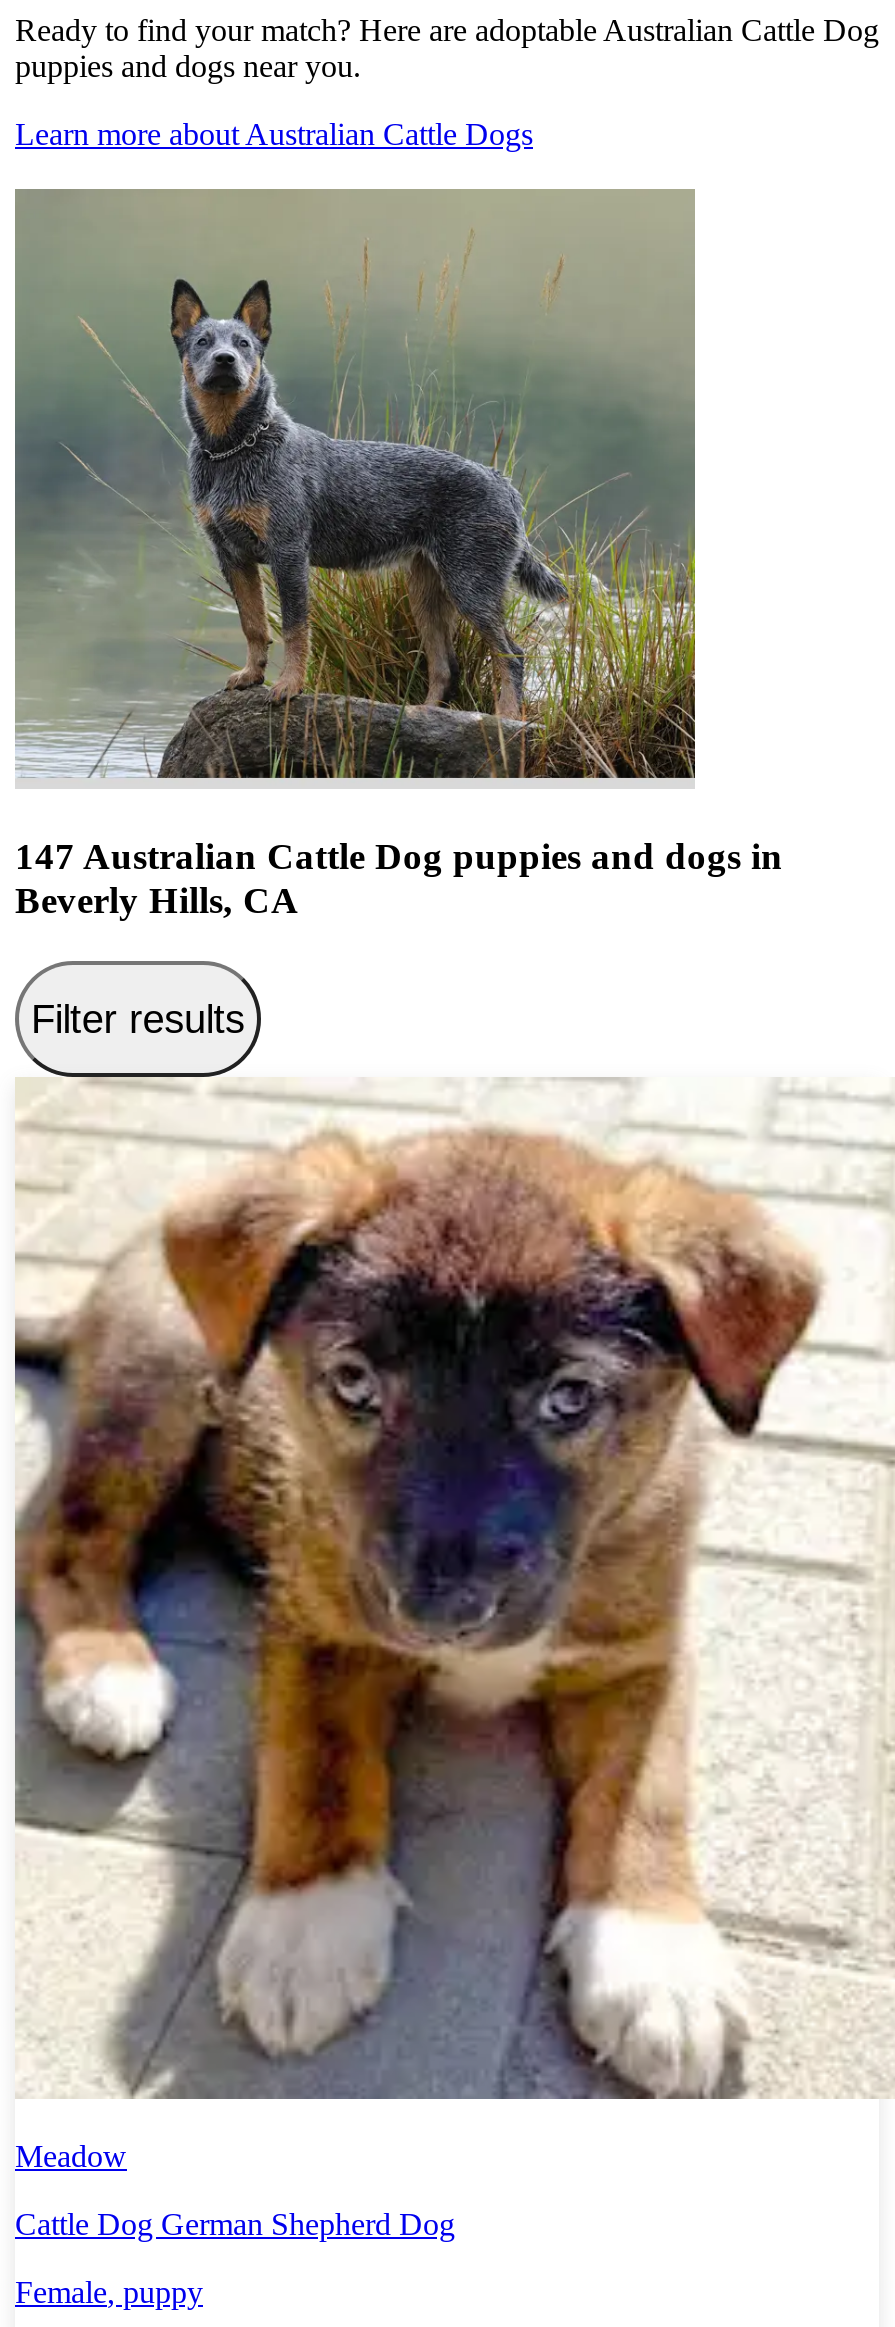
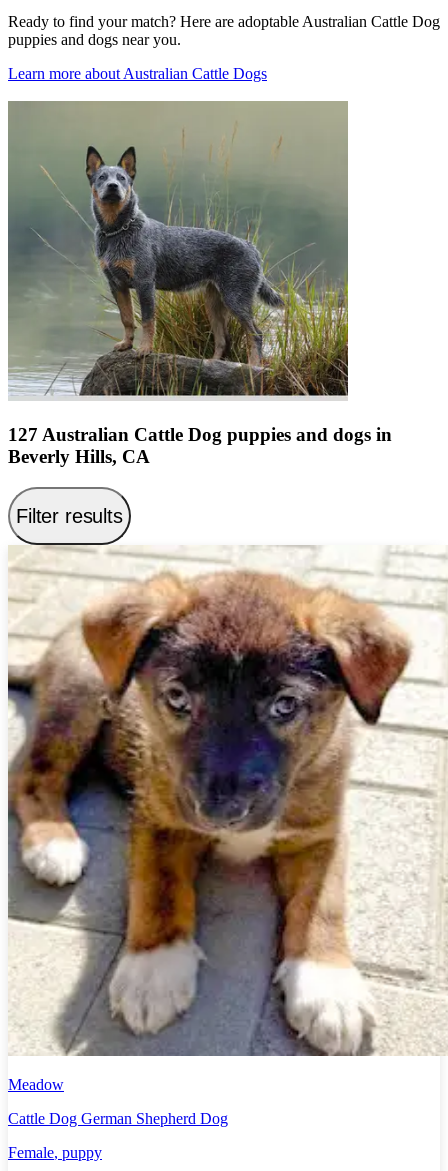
[15,835,783,877] 147 Australian Cattle Dog puppies and dogs in -> [8,424,392,445] 127 Australian Cattle Dog puppies and dogs in

